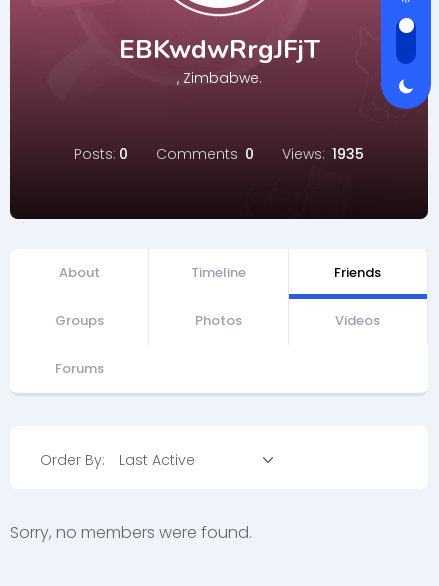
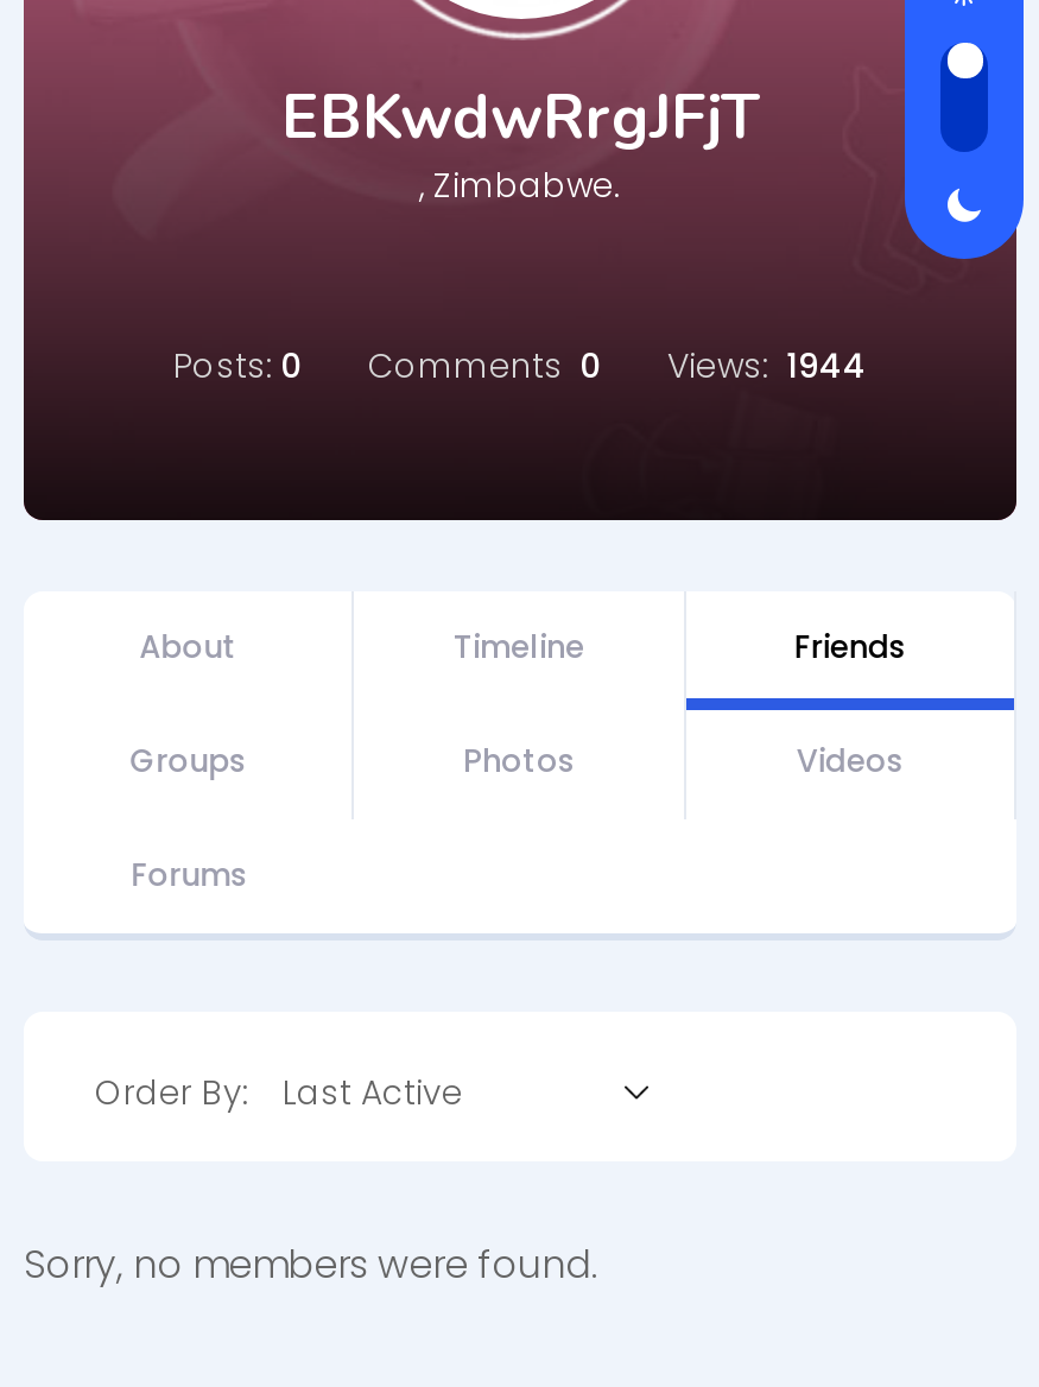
[74,144,364,164] Posts: 0 Comments 0 Views: 1935 -> [173,342,867,389] Posts: 0 Comments 0 Views: 1944

